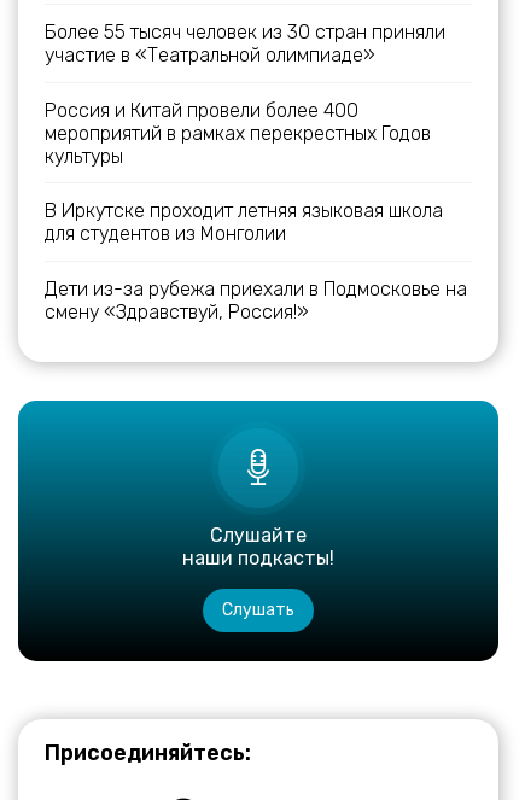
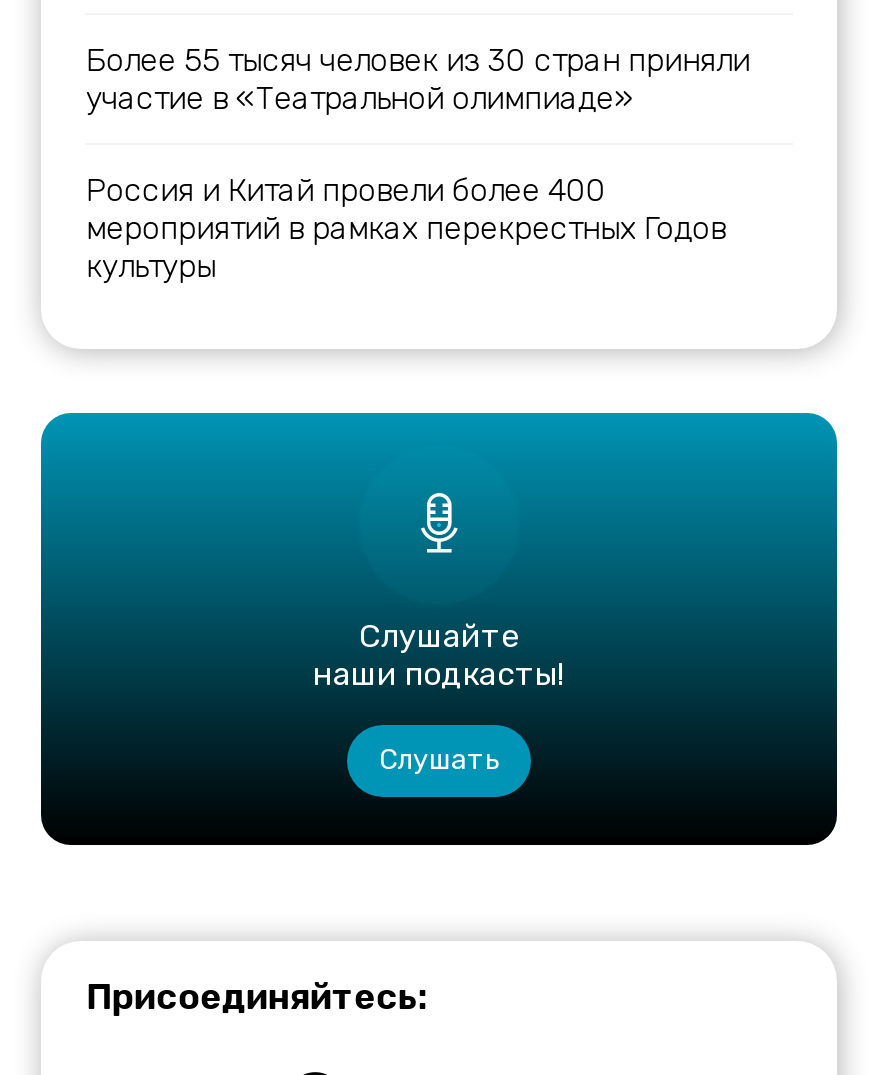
[45,199,468,323] В Иркутске проходит летняя языковая школа | для студентов из Монголии | Дети из-за рубежа приехали в Подмосковье на | смену «Здравствуй, Россия!» -> none

